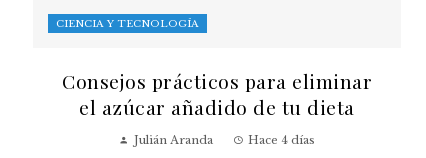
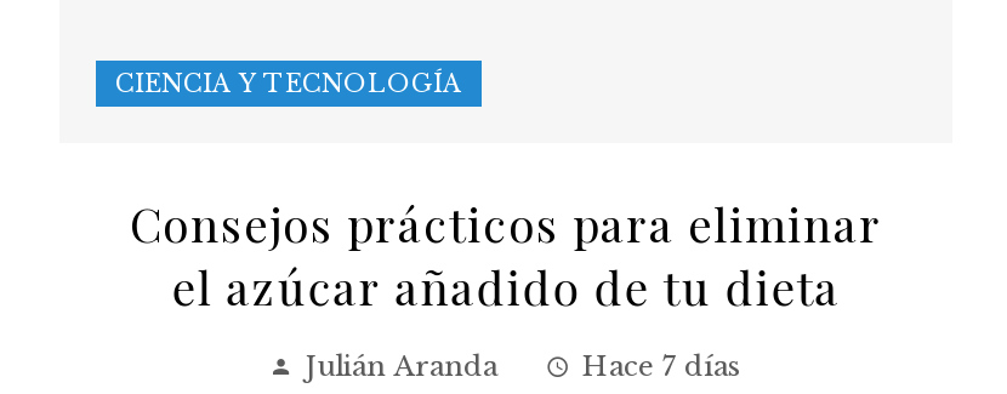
[248,133,315,147] Hace 4 días -> [582,350,743,384] Hace 7 días

